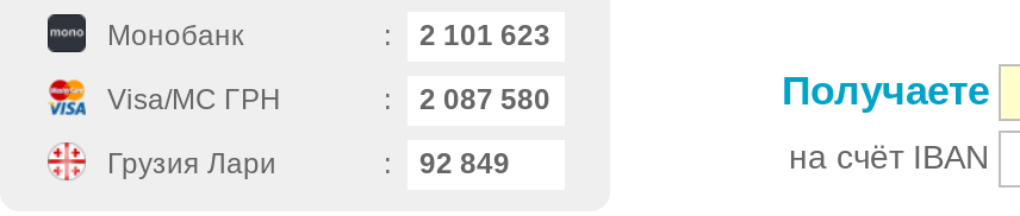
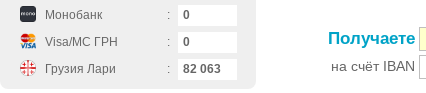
[419,19,551,52] 2 101 623 -> [183,8,190,22] 0
[419,83,551,116] 2 087 580 -> [183,35,190,49] 0
[419,147,510,180] 92 849 -> [183,62,221,76] 82 063

